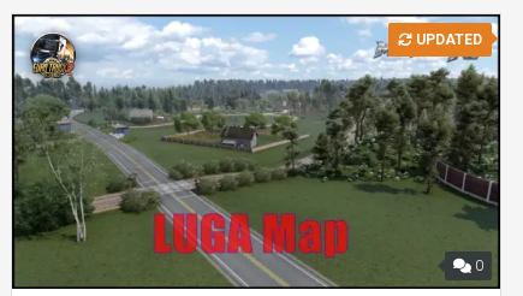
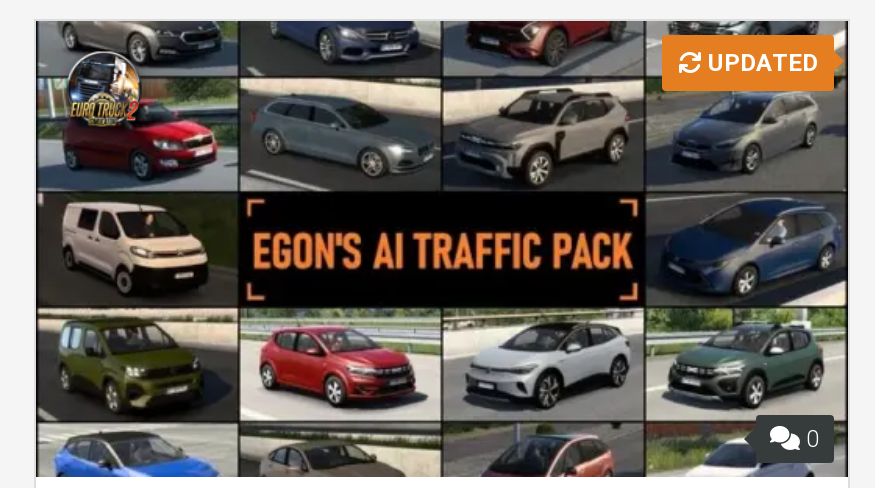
[12,13,500,290] [image] -> [36,20,848,478] [image]

